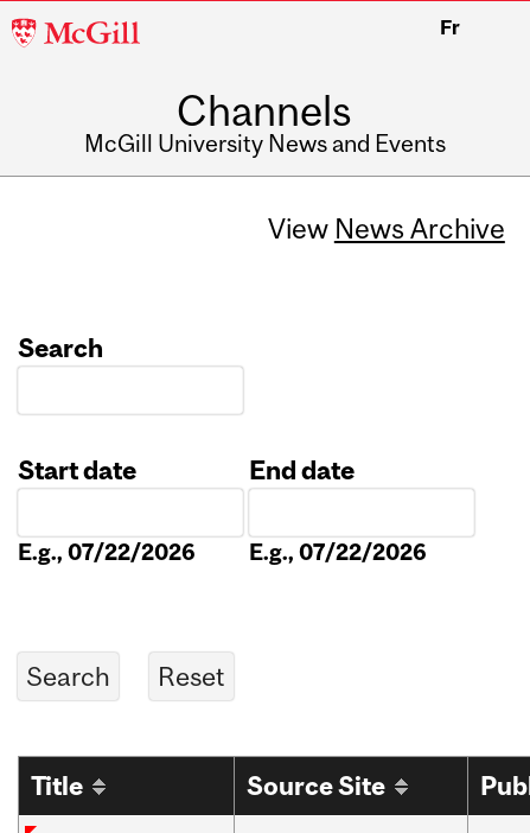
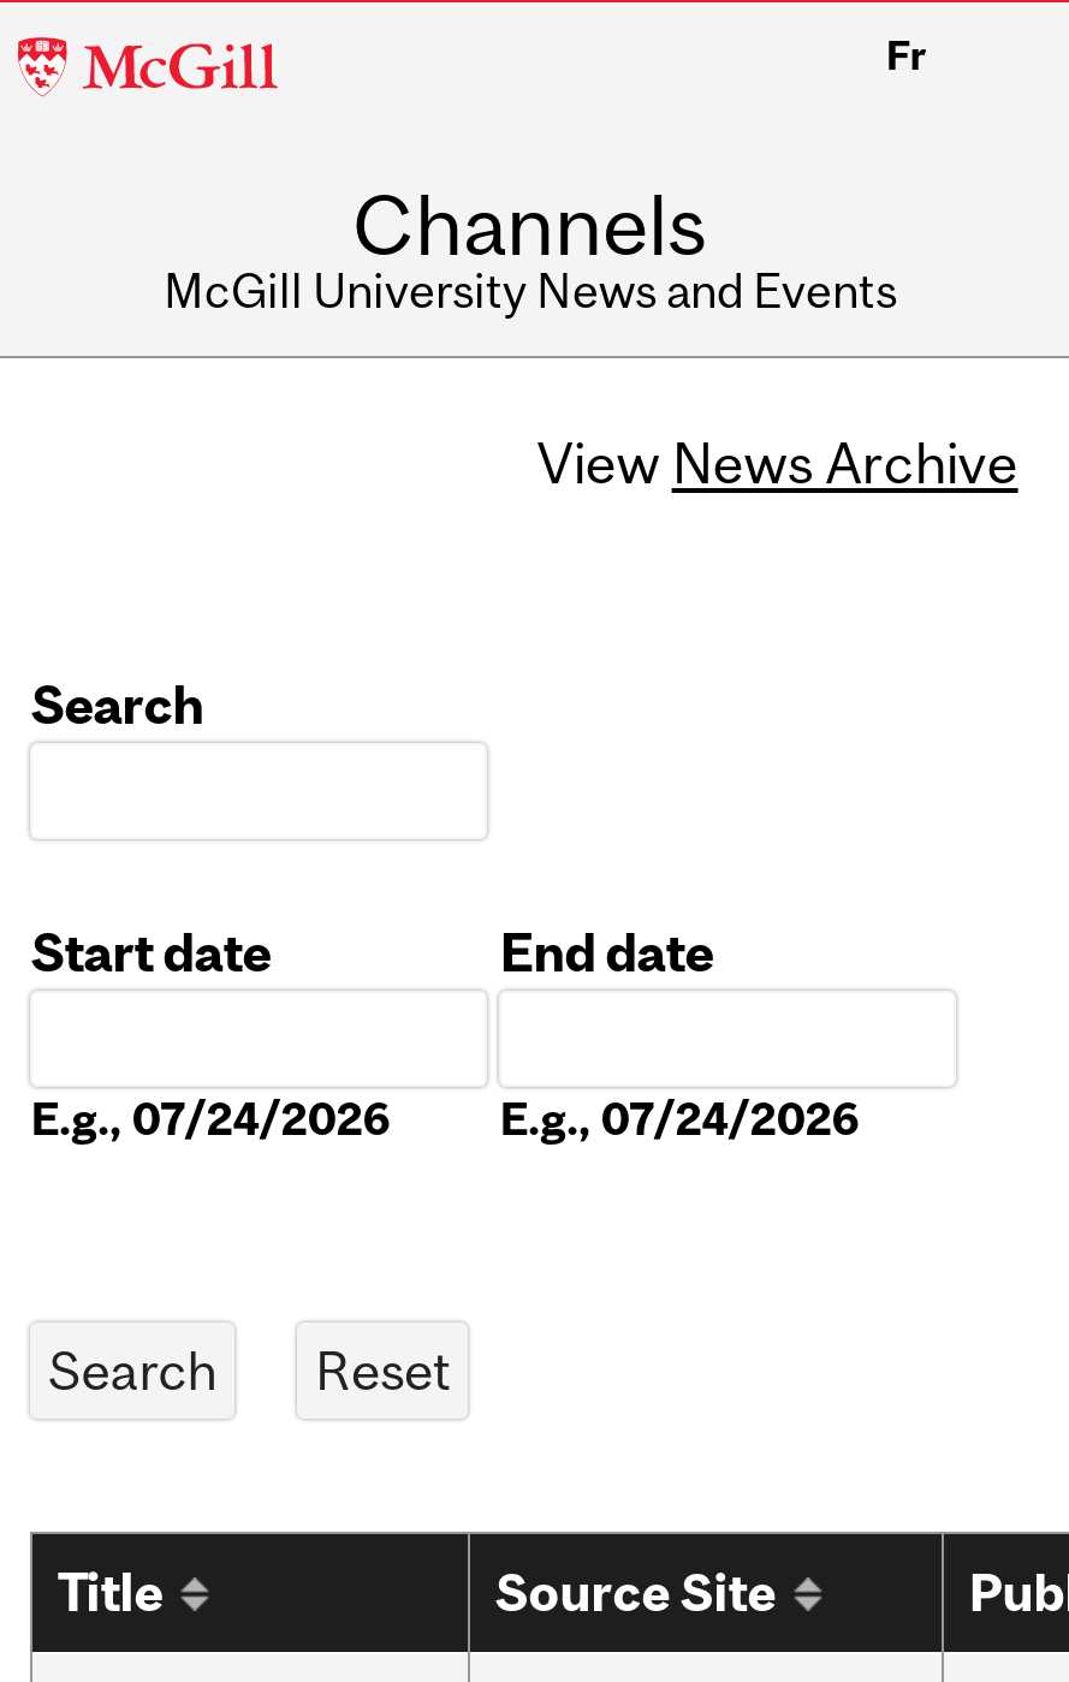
[18,539,196,565] E.g., 07/22/2026 -> [31,1092,391,1145] E.g., 07/24/2026
[249,539,427,565] E.g., 07/22/2026 -> [500,1092,860,1145] E.g., 07/24/2026

